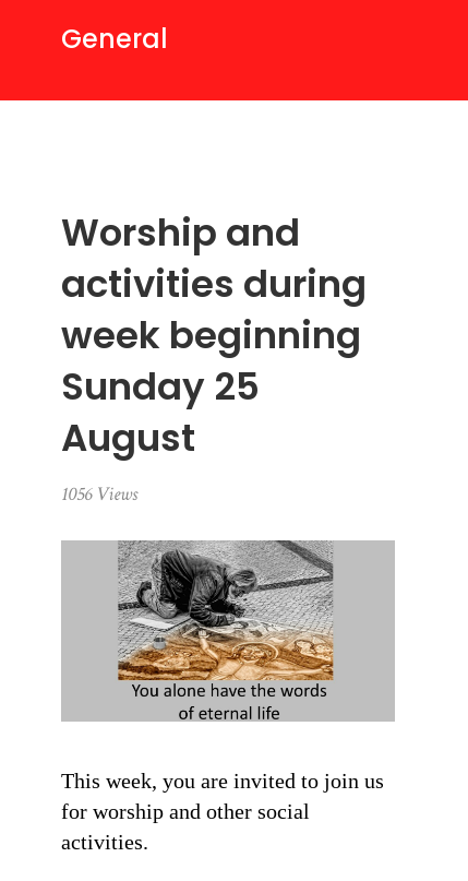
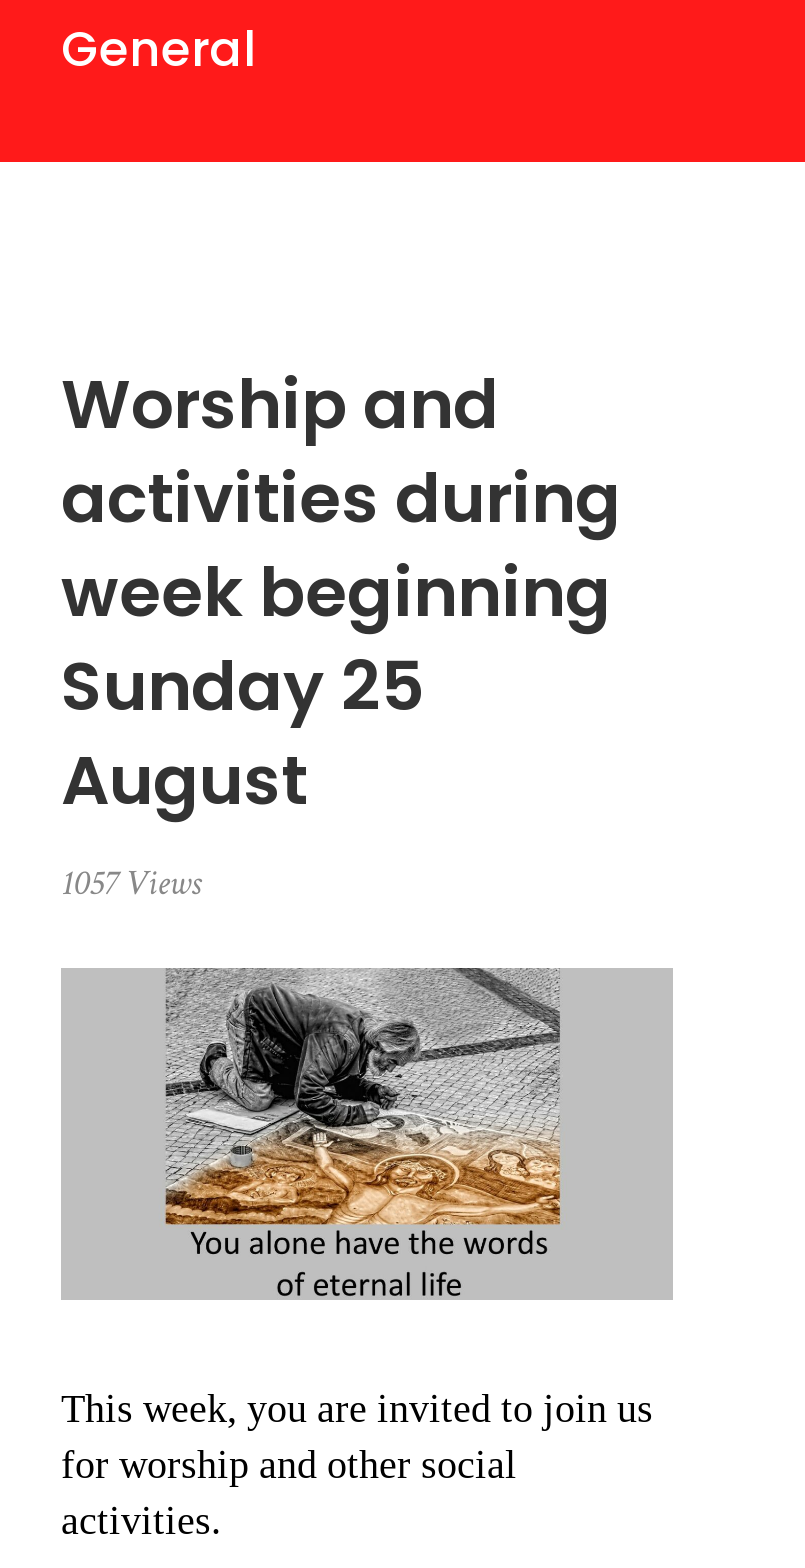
[61,481,137,507] 1056 Views -> [61,860,201,906] 1057 Views

